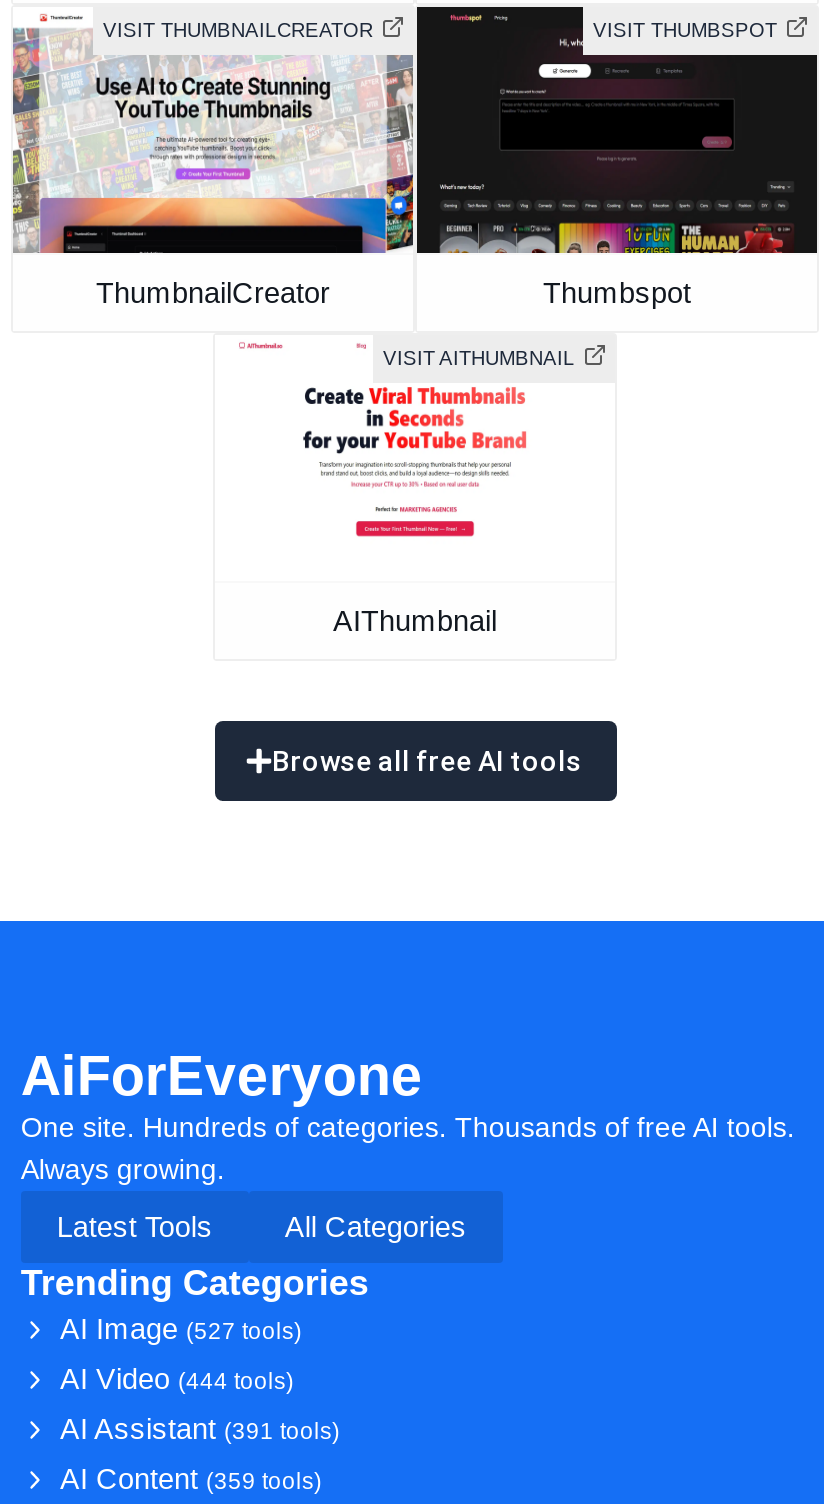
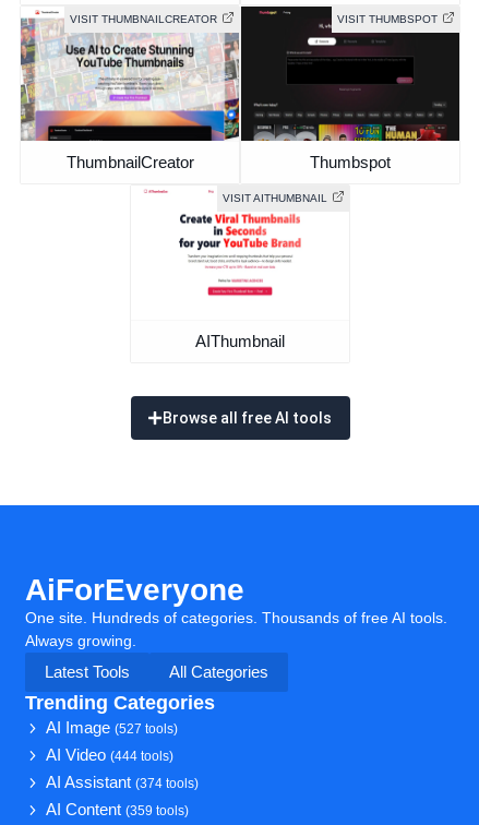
[60,1413,340,1445] AI Assistant (391 tools) -> [46,774,199,791] AI Assistant (374 tools)

